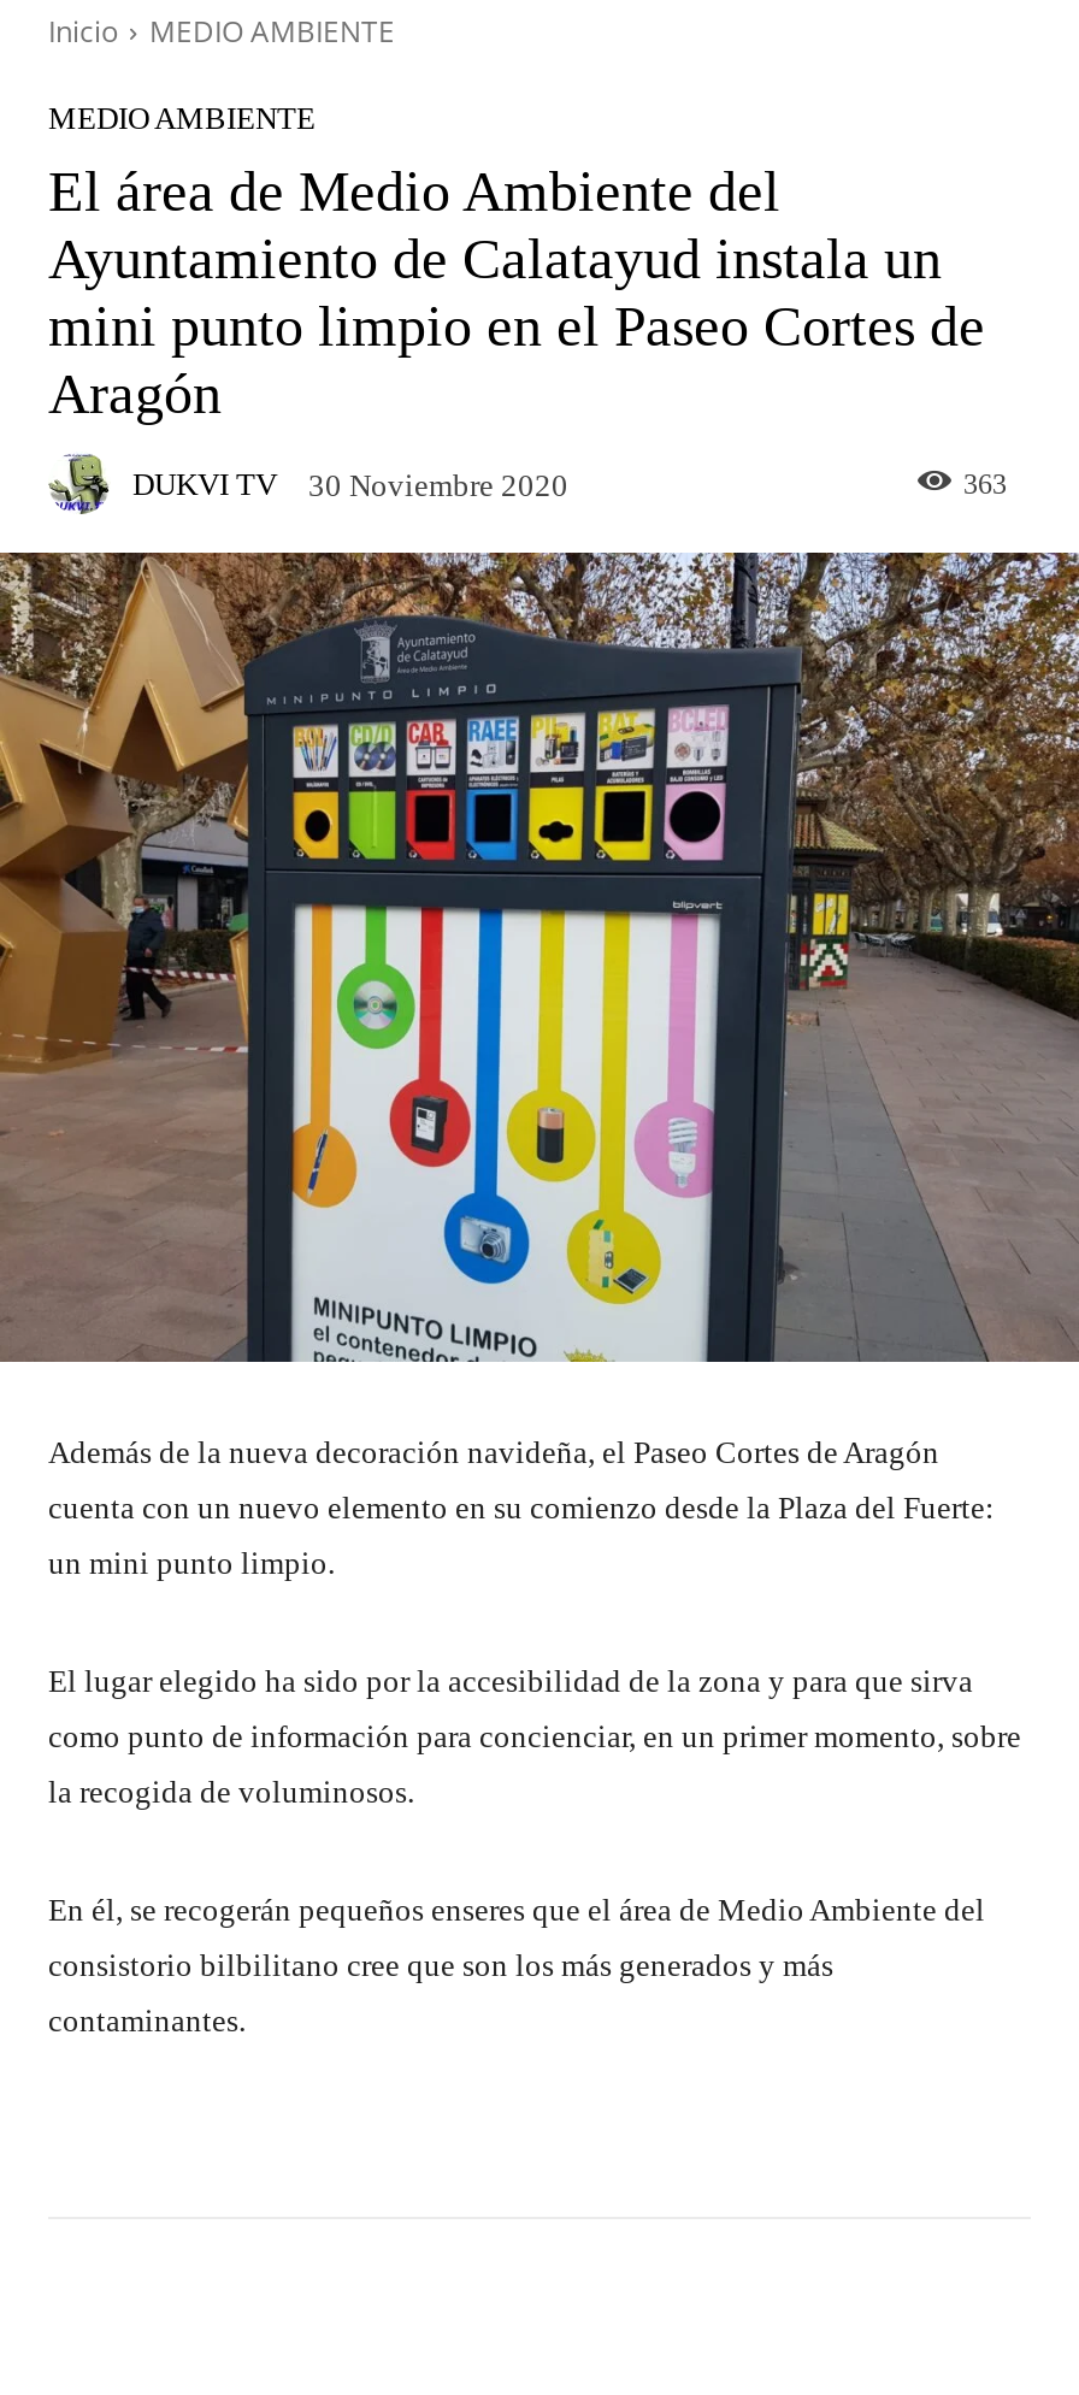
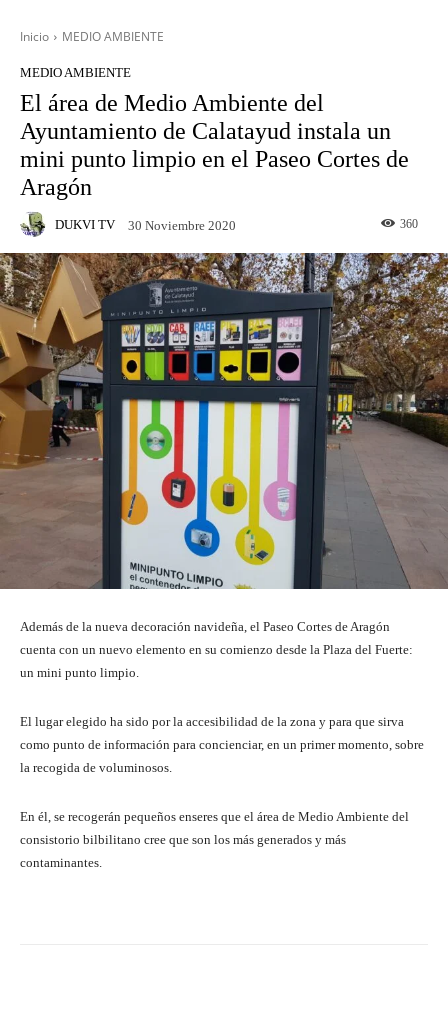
[963,466,1007,500] 363 -> [400,217,418,231] 360

